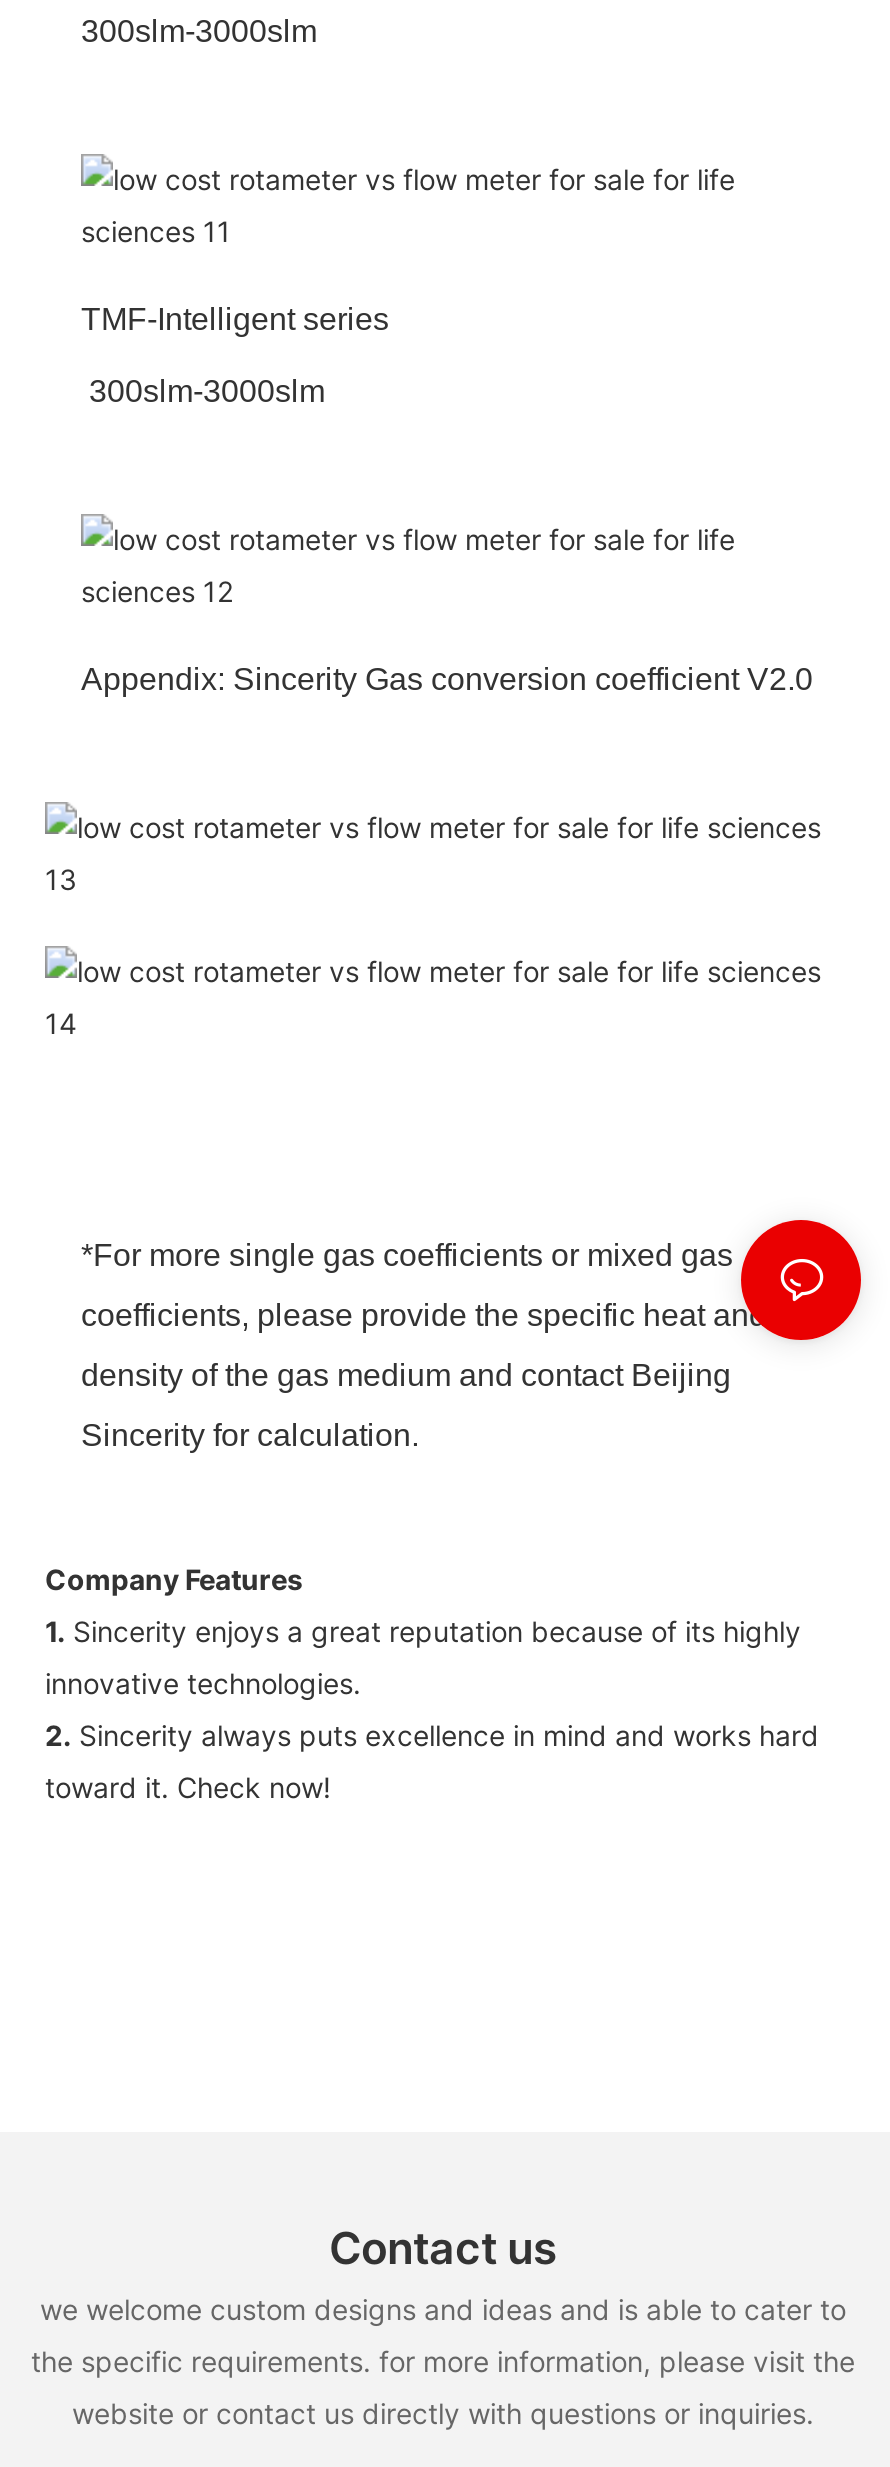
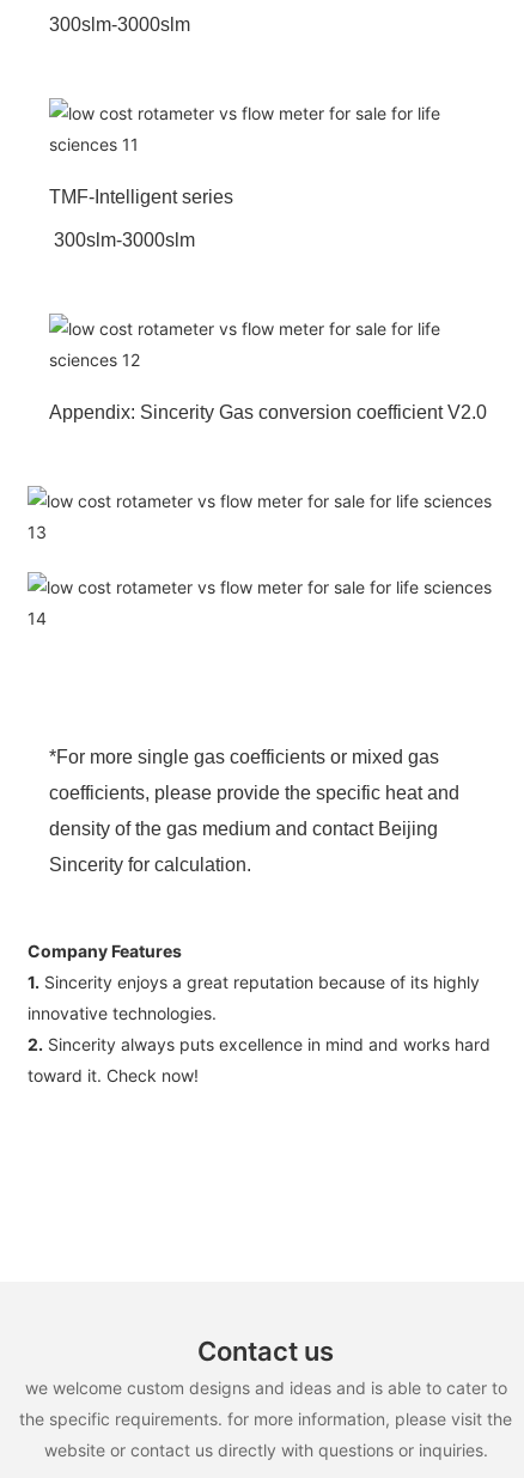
[737,1216,865,1346] [image] -> none

